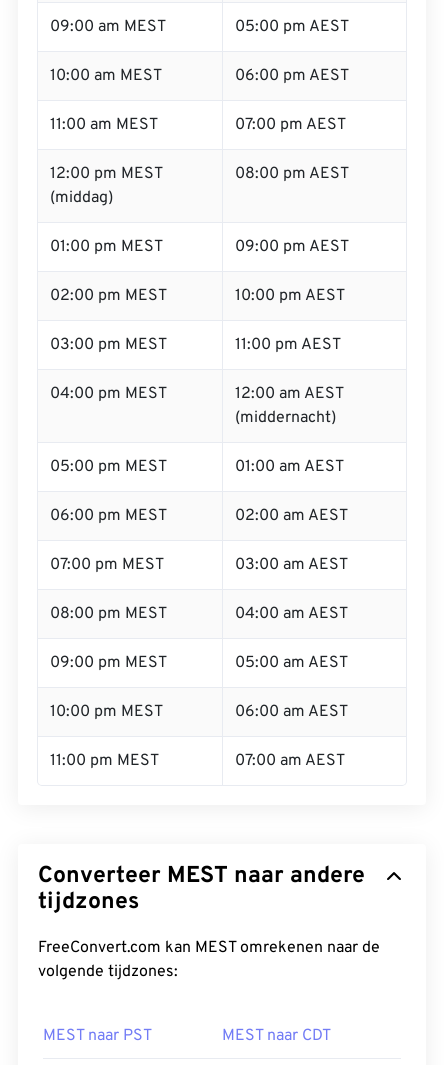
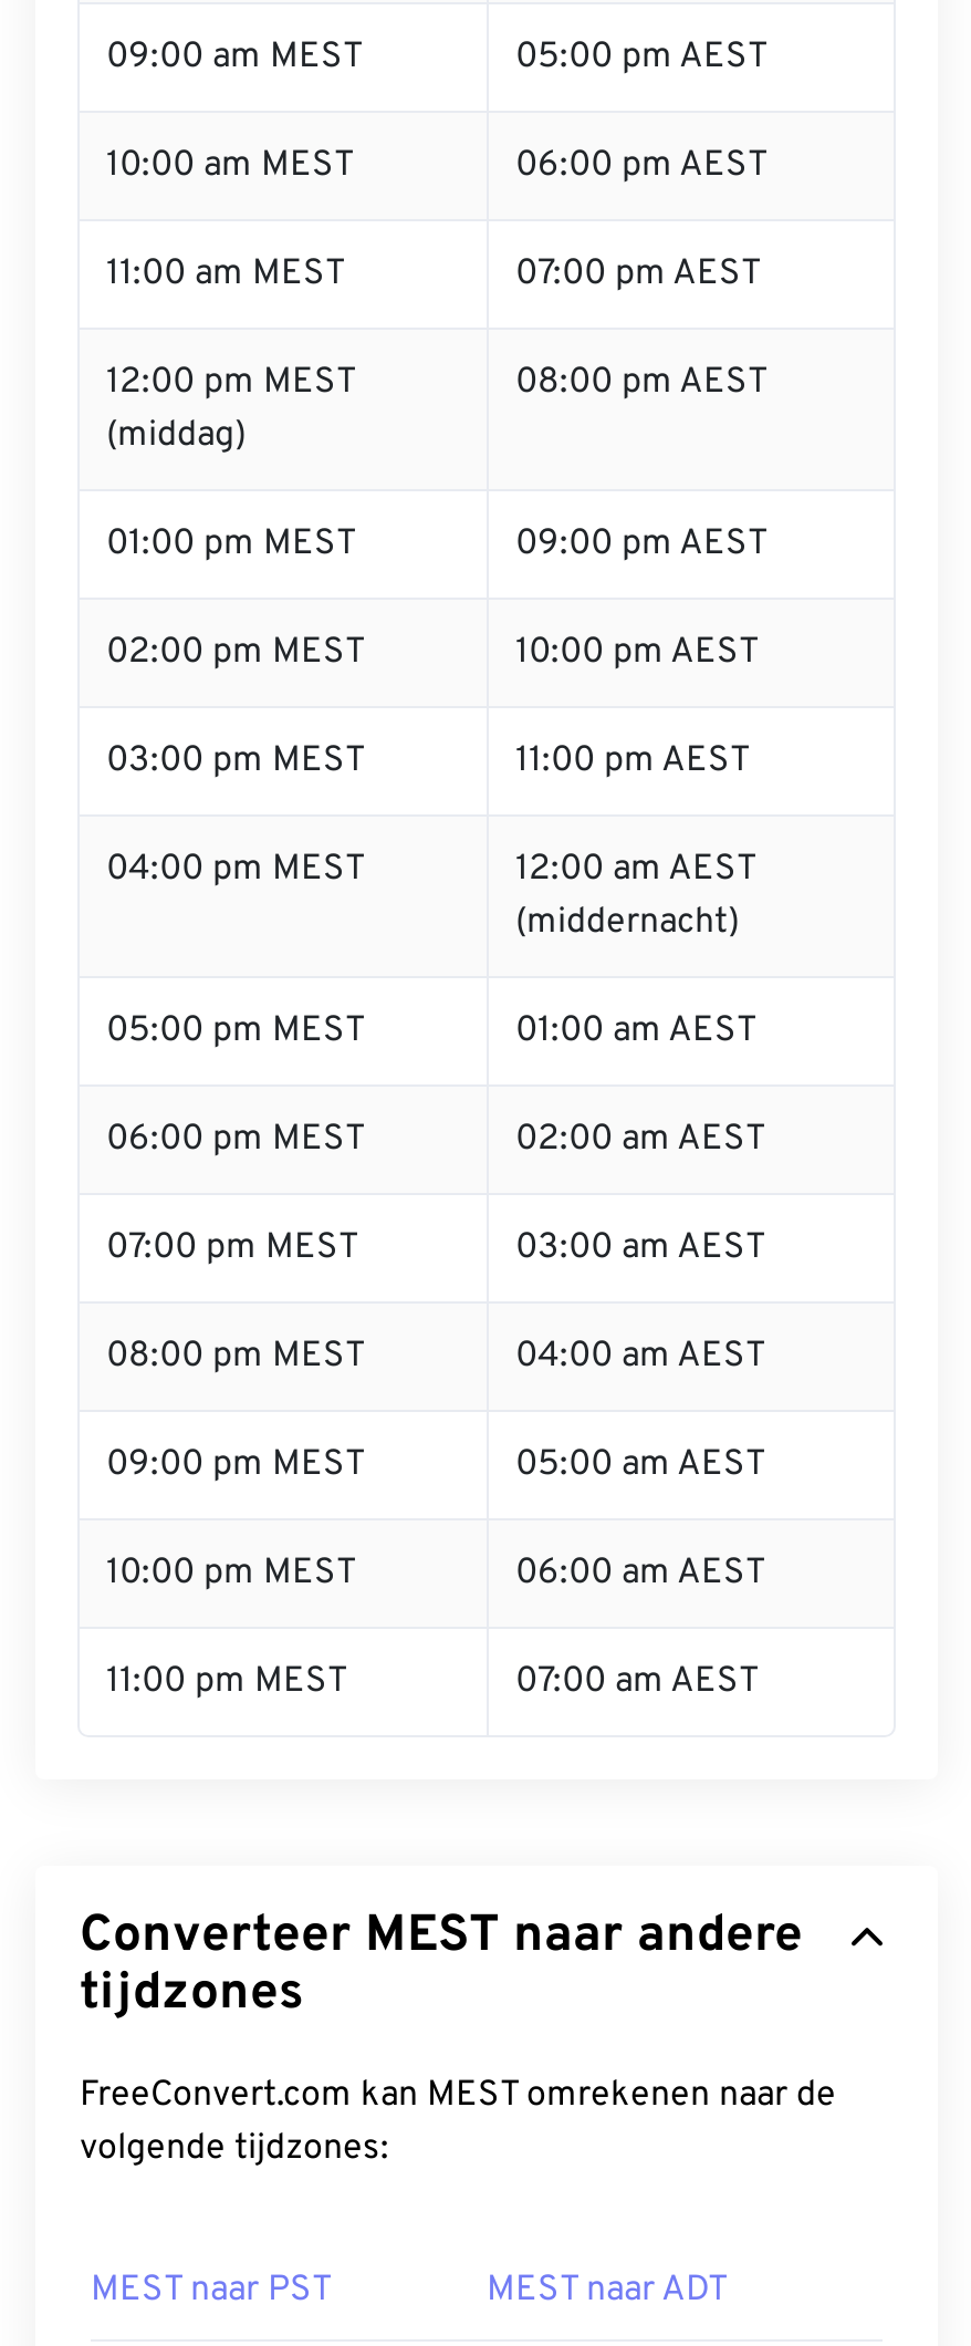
[222,1026,331,1046] MEST naar CDT -> [487,2269,728,2313] MEST naar ADT

